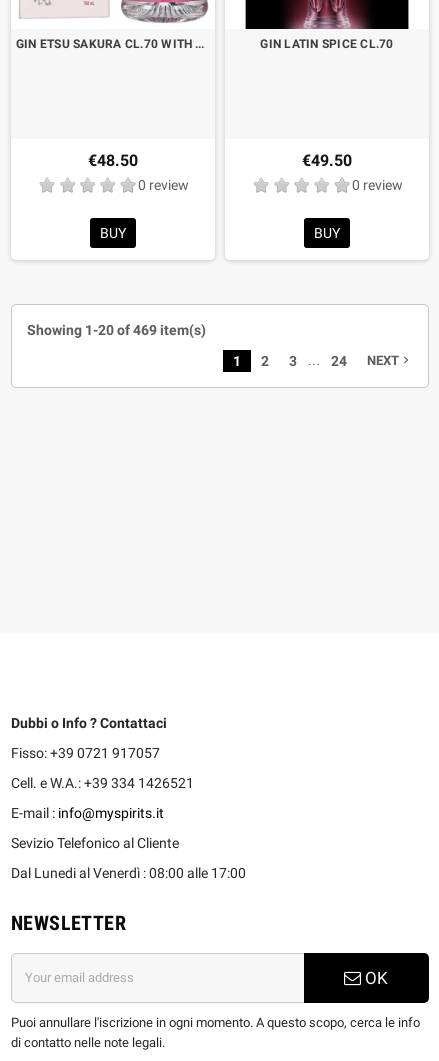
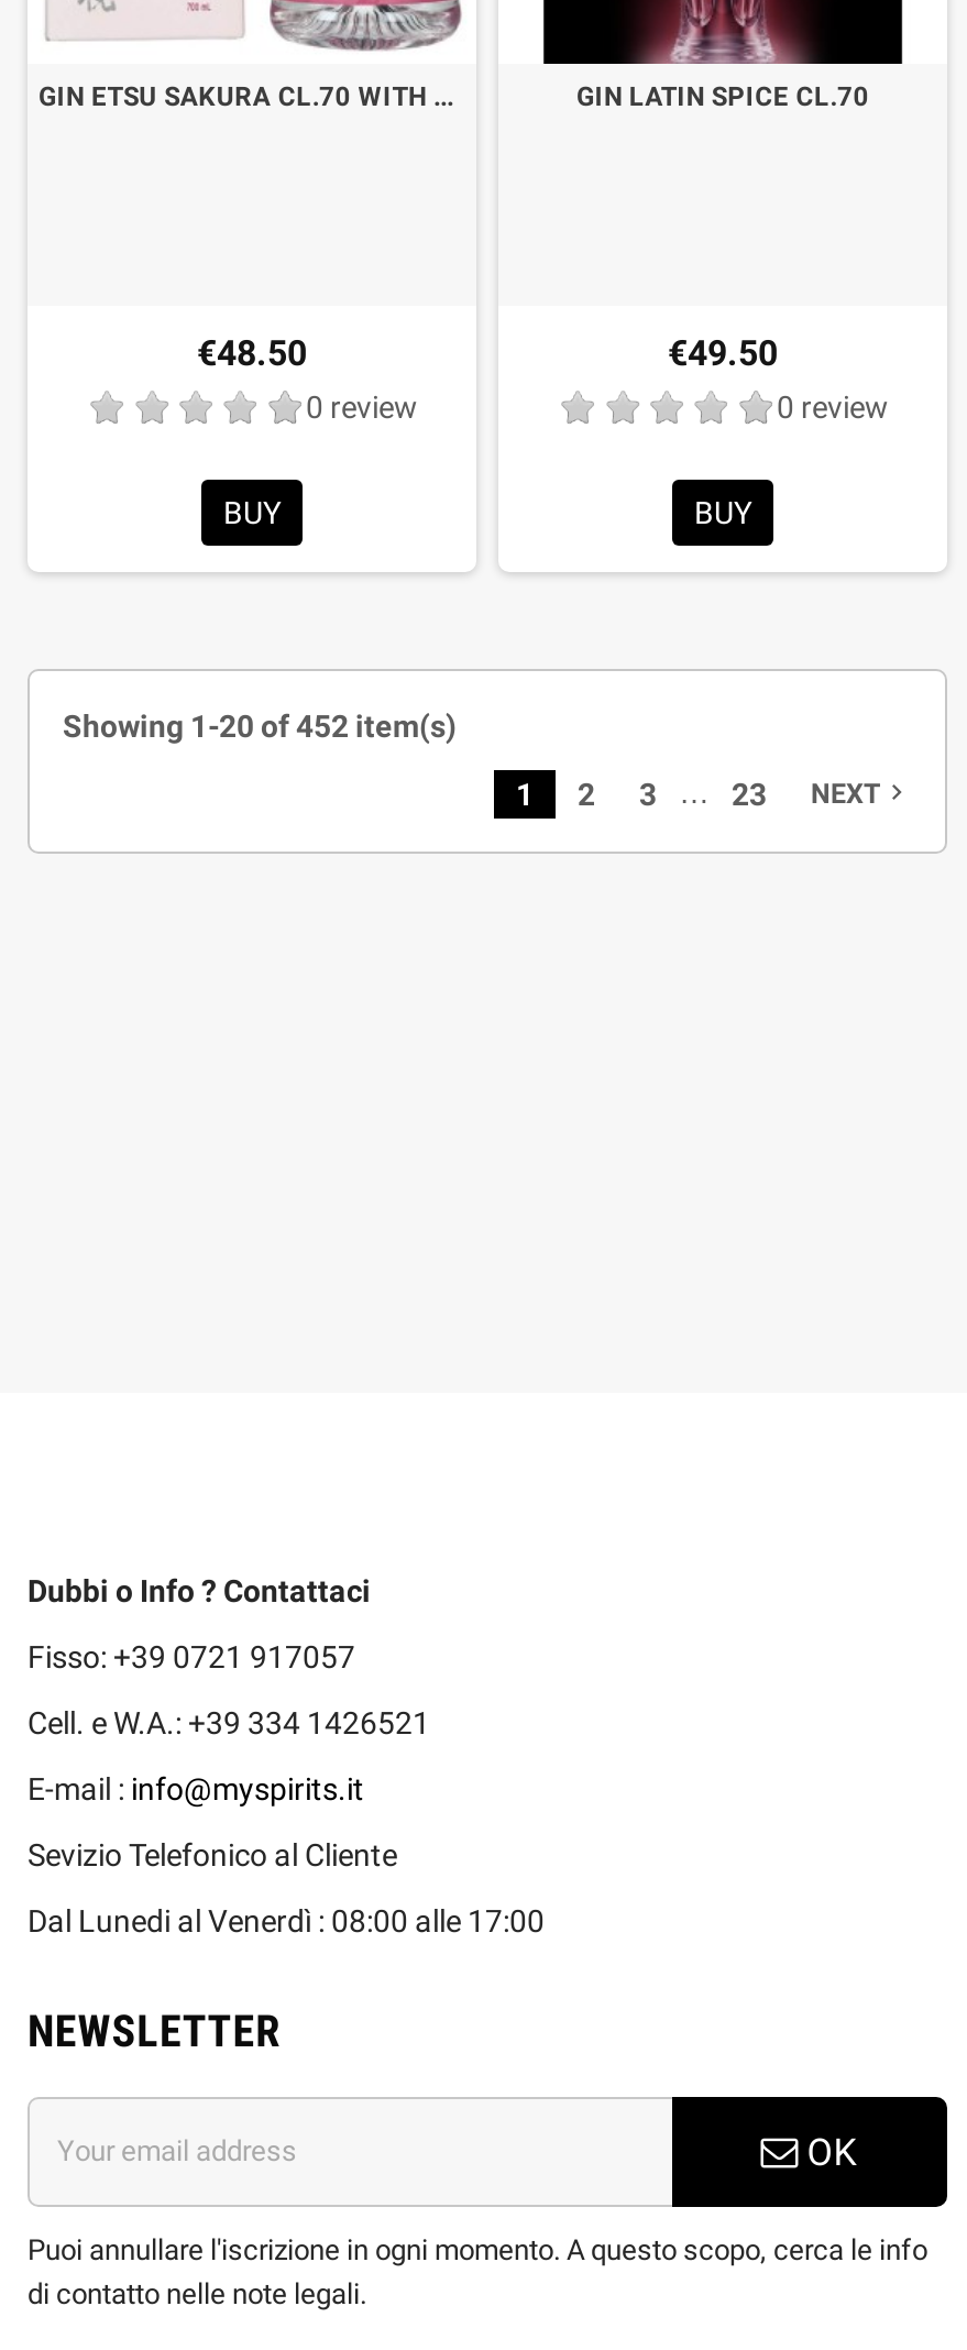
[27,322,206,338] Showing 1-20 of 469 item(s) -> [63,708,457,743] Showing 1-20 of 452 item(s)
[331,353,347,369] 24 -> [732,776,767,811] 23

